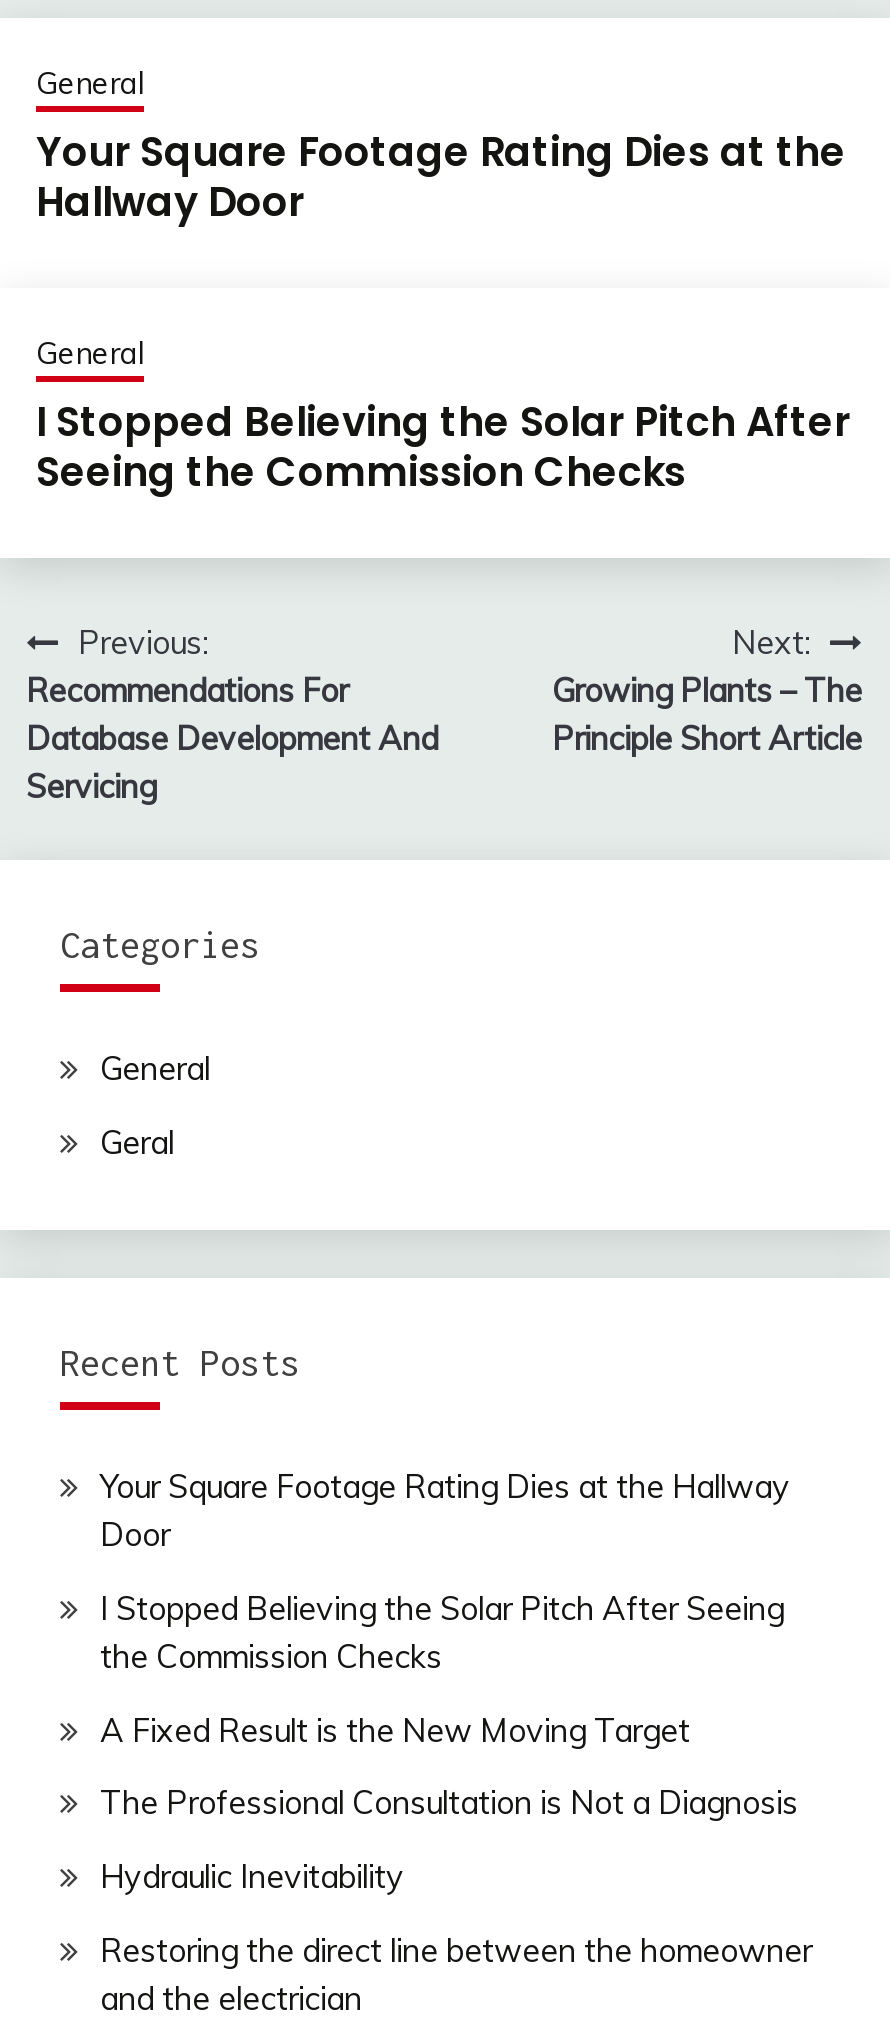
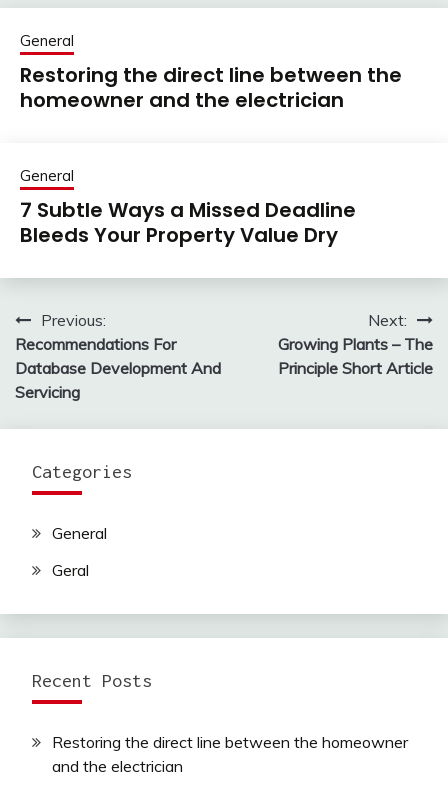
[36,125,846,231] Your Square Footage Rating Dies at the | Hallway Door -> [20,61,402,114] Restoring the direct line between the | homeowner and the electrician
[36,395,850,501] I Stopped Believing the Solar Pitch After | Seeing the Commission Checks -> [20,196,356,249] 7 Subtle Ways a Missed Deadline | Bleeds Your Property Value Dry
[100,1466,798,1897] Your Square Footage Rating Dies at the Hallway | Door | I Stopped Believing the Solar Pitch After Seeing | the Commission Checks | A Fixed Result is the New Moving Target | The Professional Consultation is Not a Diagnosis | Hydraulic Inevitability -> none

